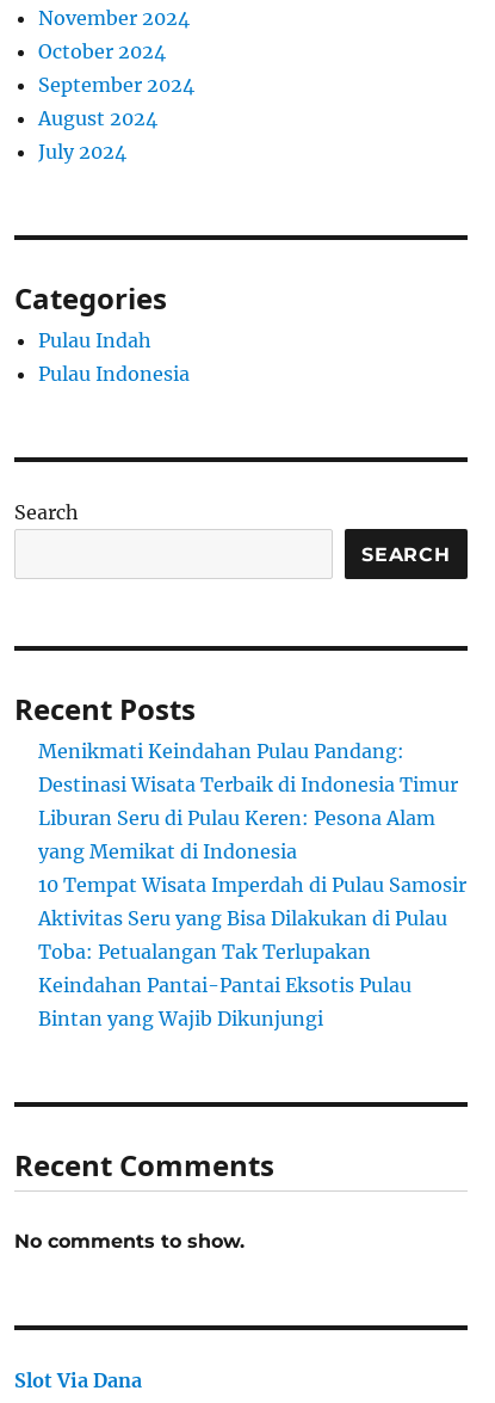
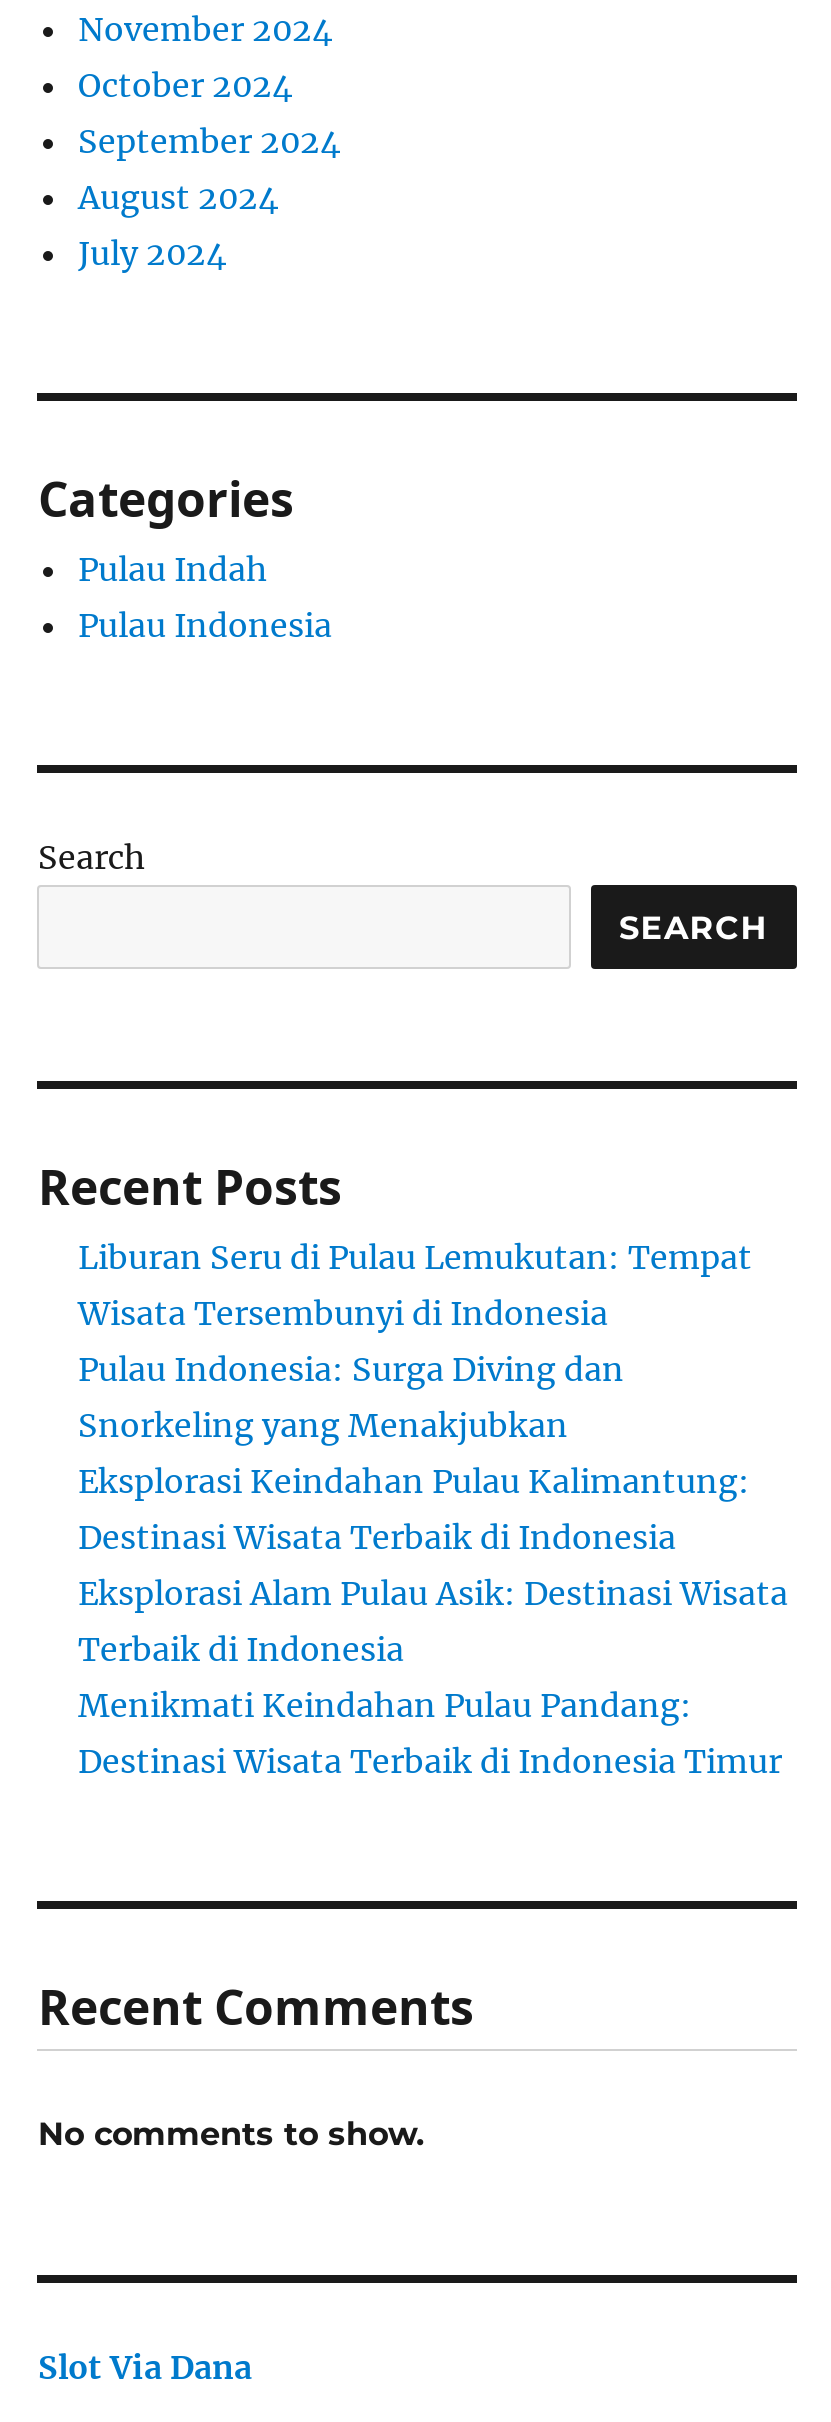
none -> [78,1237,788,1669] Liburan Seru di Pulau Lemukutan: Tempat | Wisata Tersembunyi di Indonesia | Pulau Indonesia: Surga Diving dan | Snorkeling yang Menakjubkan | Eksplorasi Keindahan Pulau Kalimantung: | Destinasi Wisata Terbaik di Indonesia | Eksplorasi Alam Pulau Asik: Destinasi Wisata | Terbaik di Indonesia
moved [39,739,459,797] -> [78,1685,782,1781]: Menikmati Keindahan Pulau Pandang: | Destinasi Wisata Terbaik di Indonesia Timur
[39,806,467,1031] Liburan Seru di Pulau Keren: Pesona Alam | yang Memikat di Indonesia | 10 Tempat Wisata Imperdah di Pulau Samosir | Aktivitas Seru yang Bisa Dilakukan di Pulau | Toba: Petualangan Tak Terlupakan | Keindahan Pantai-Pantai Eksotis Pulau | Bintan yang Wajib Dikunjungi -> none

